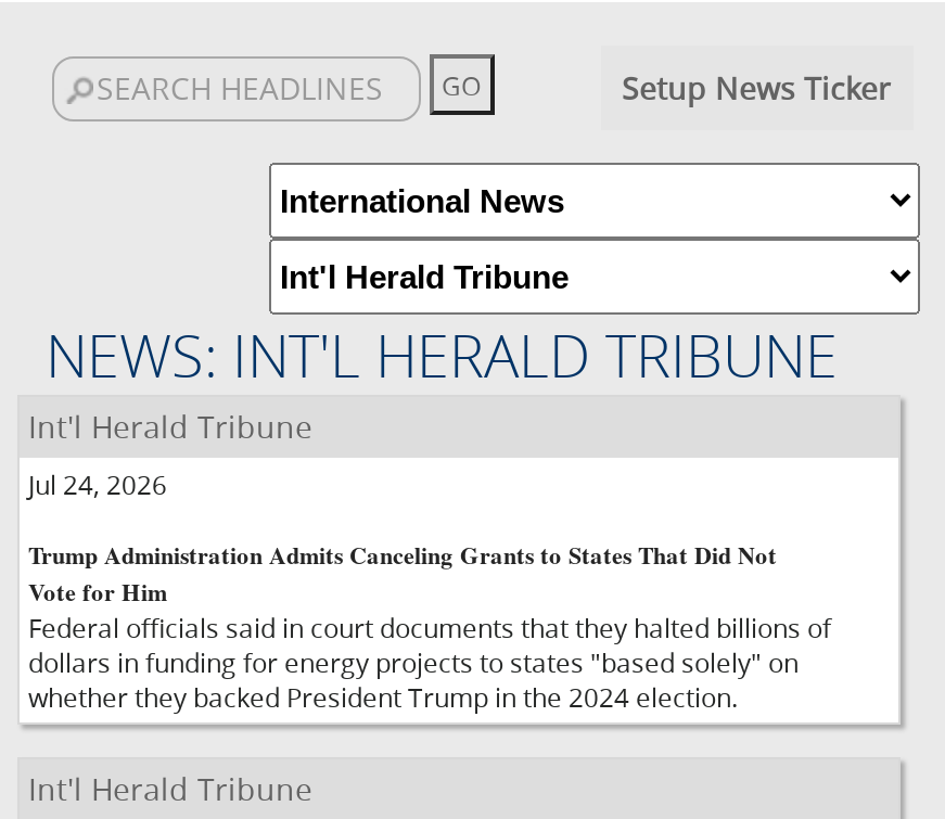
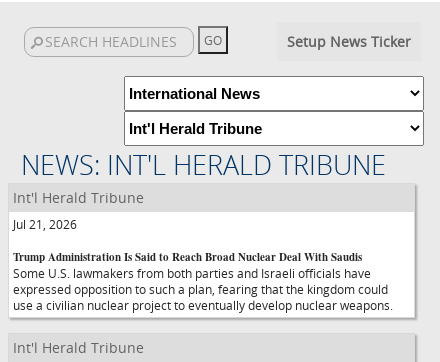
[28,466,167,501] Jul 24, 2026 -> [13,216,77,232] Jul 21, 2026
[28,538,831,714] Trump Administration Admits Canceling Grants to States That Did Not | Vote for Him | Federal officials said in court documents that they halted billions of | dollars in funding for energy projects to states "based solely" on | whether they backed President Trump in the 2024 election. -> [13,249,393,313] Trump Administration Is Said to Reach Broad Nuclear Deal With Saudis | Some U.S. lawmakers from both parties and Israeli officials have | expressed opposition to such a plan, fearing that the kingdom could | use a civilian nuclear project to eventually develop nuclear weapons.

